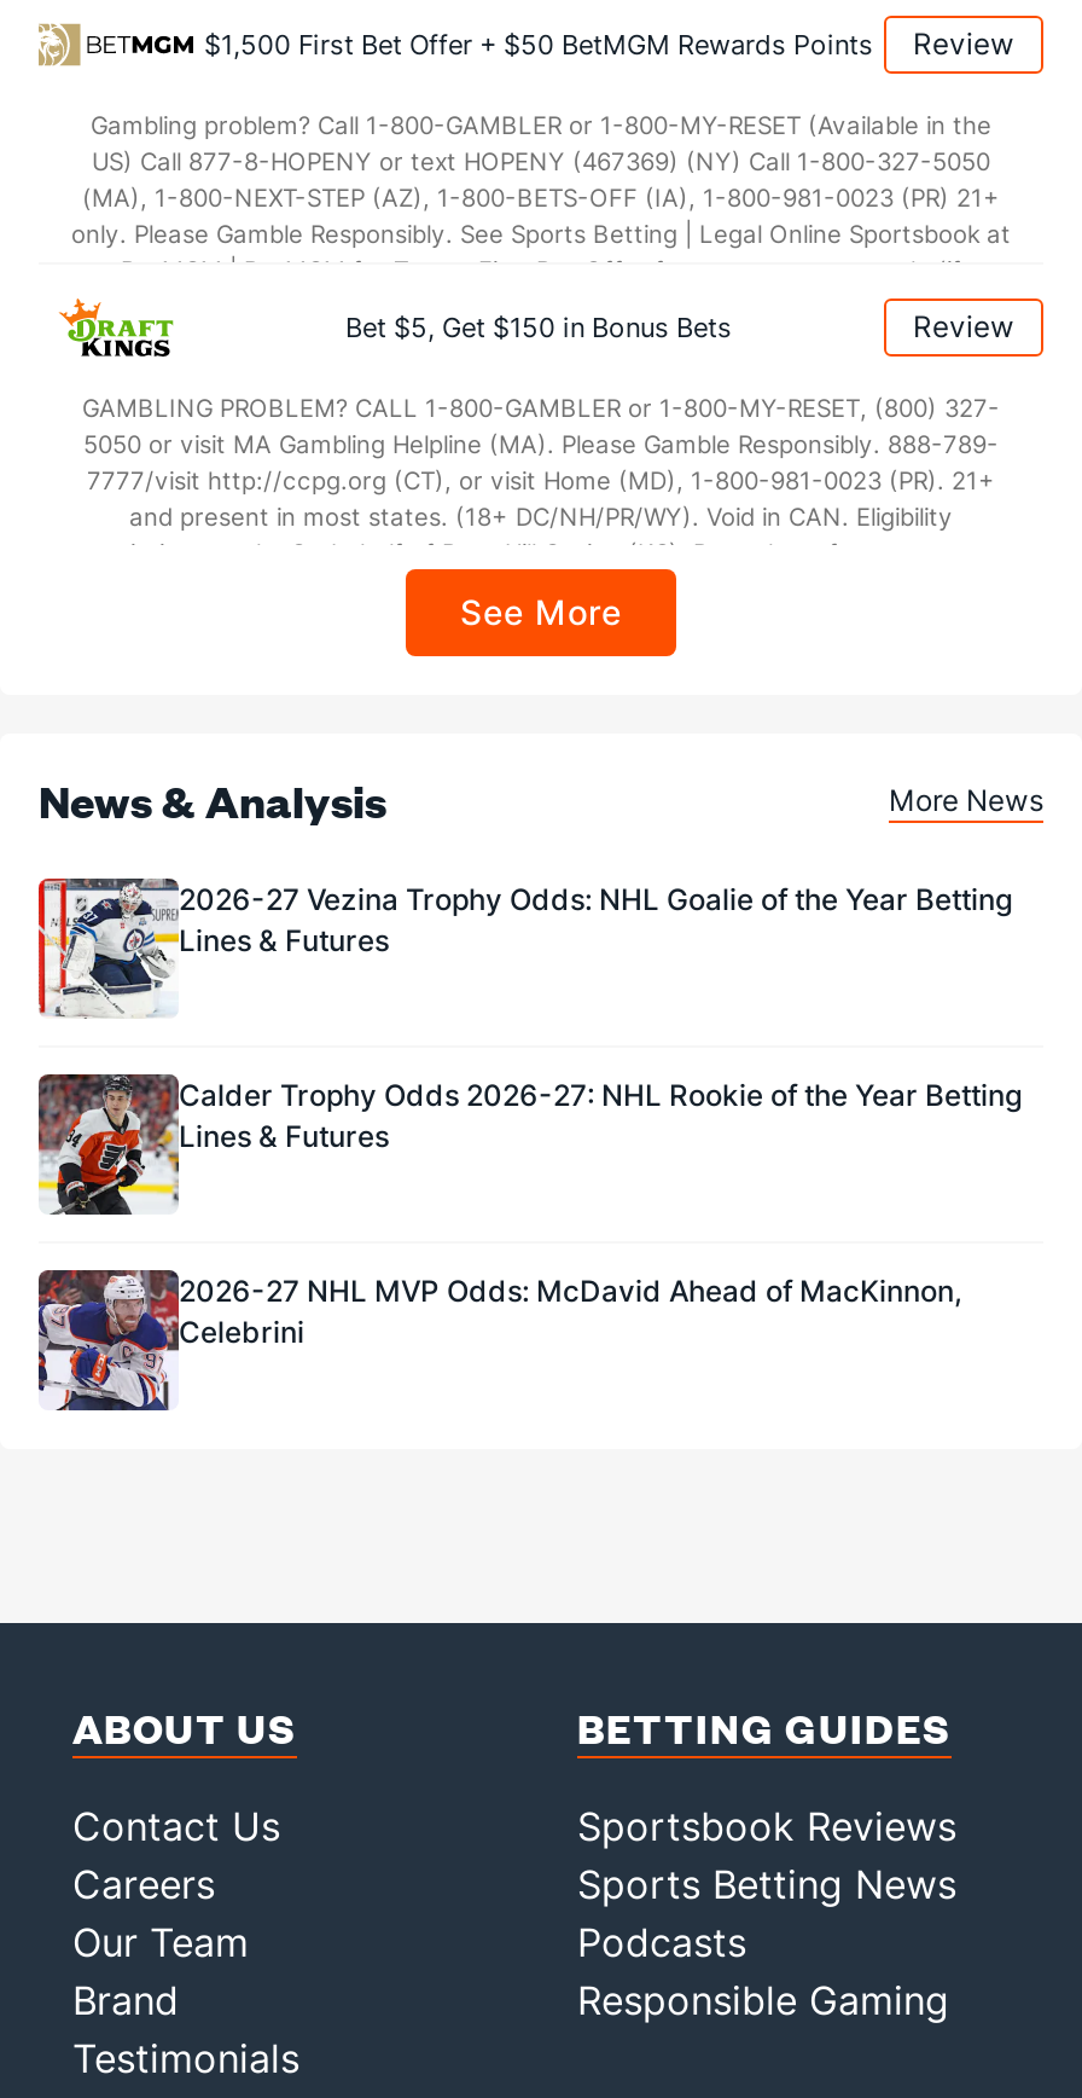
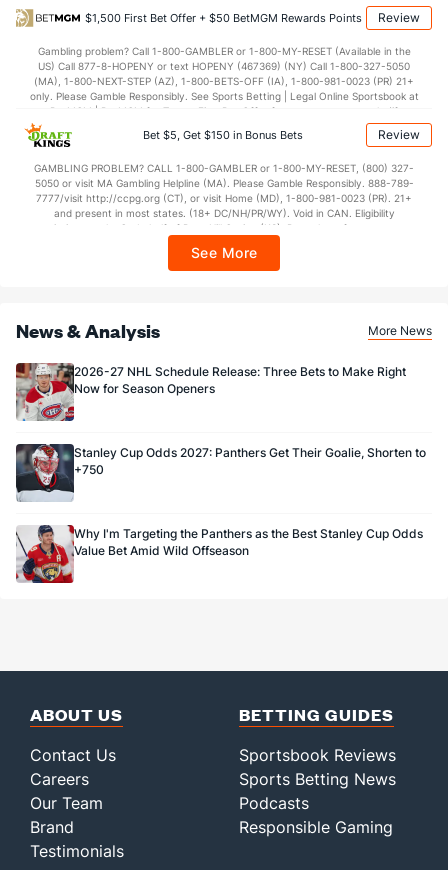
[36,876,1012,1019] [image] | 2026-27 Vezina Trophy Odds: NHL Goalie of the Year Betting | Lines & Futures -> [15,362,406,422] [image] | 2026-27 NHL Schedule Release: Three Bets to Make Right | Now for Season Openers
[36,1074,1022,1217] [image] | Calder Trophy Odds 2026-27: NHL Rookie of the Year Betting | Lines & Futures -> [15,444,426,502] [image] | Stanley Cup Odds 2027: Panthers Get Their Goalie, Shorten to | +750
[36,1268,961,1413] [image] | 2026-27 NHL MVP Odds: McDavid Ahead of MacKinnon, | Celebrini -> [15,525,423,584] [image] | Why I'm Targeting the Panthers as the Best Stanley Cup Odds | Value Bet Amid Wild Offseason

